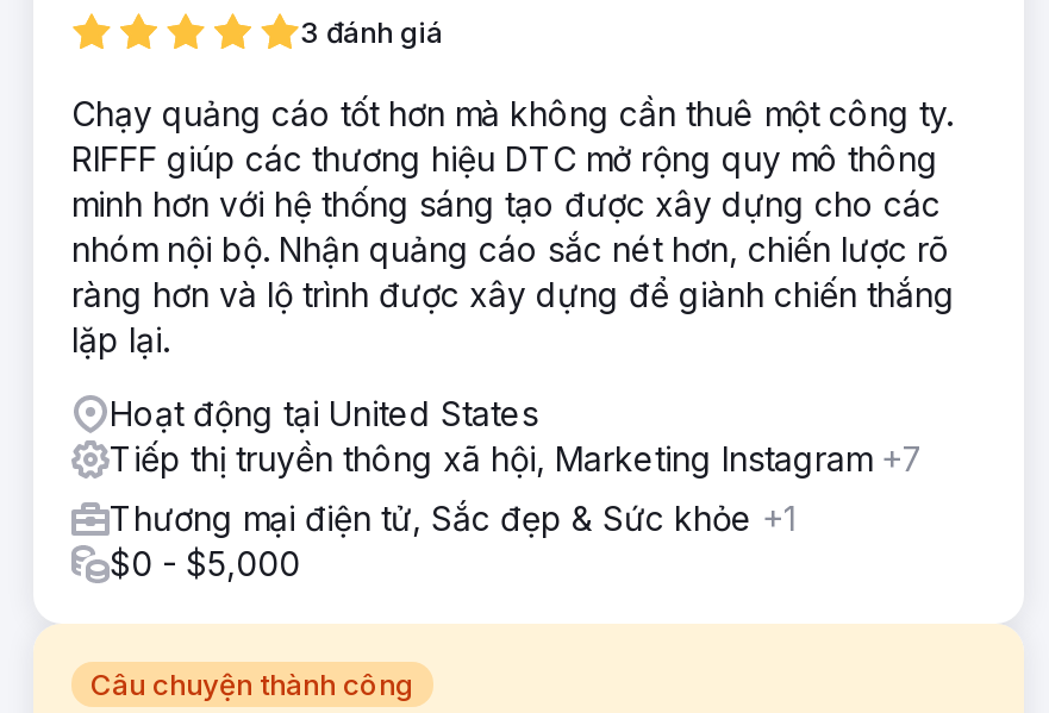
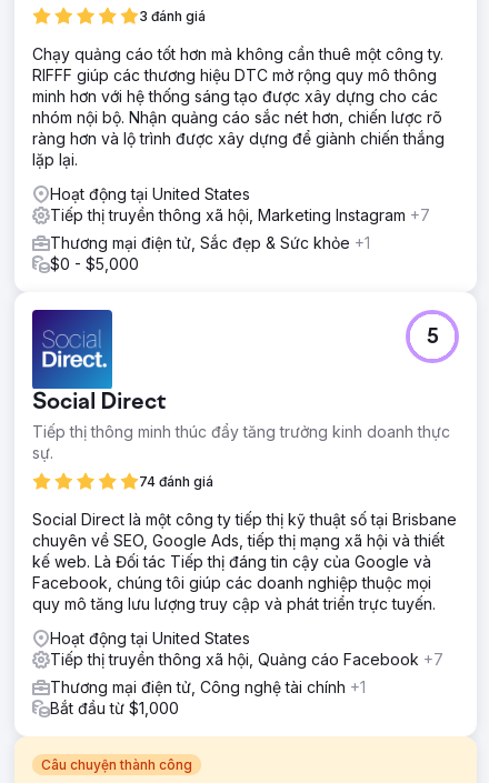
none -> [31,309,450,489] [image] | Social Direct | Tiếp thị thông minh thúc đẩy tăng trưởng kinh doanh thực | sự. | 74 đánh giá
none -> [32,509,457,717] Social Direct là một công ty tiếp thị kỹ thuật số tại Brisbane | chuyên về SEO, Google Ads, tiếp thị mạng xã hội và thiết | kế web. Là Đối tác Tiếp thị đáng tin cậy của Google và | Facebook, chúng tôi giúp các doanh nghiệp thuộc mọi | quy mô tăng lưu lượng truy cập và phát triển trực tuyến. | Hoạt động tại United States | Tiếp thị truyền thông xã hội, Quảng cáo Facebook +7 | Thương mại điện tử, Công nghệ tài chính +1 | Bắt đầu từ $1,000
none -> [426,327,438,348] 5

